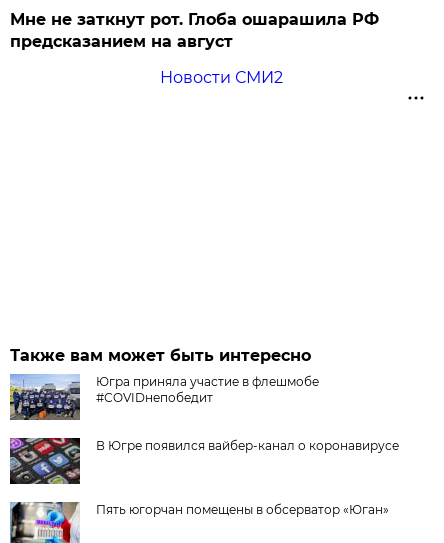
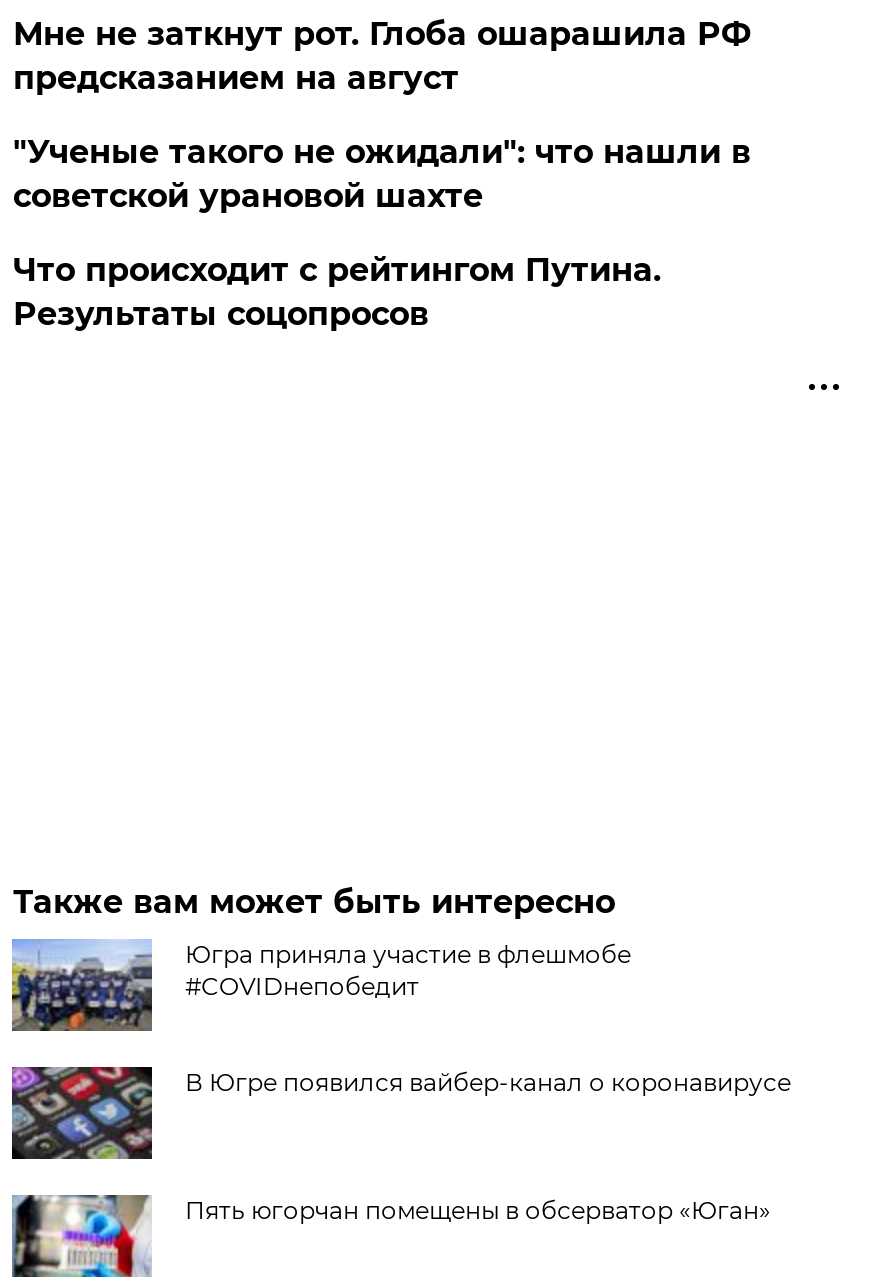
[160,68,283,87] Новости СМИ2 -> [13,133,751,333] "Ученые такого не ожидали": что нашли в | советской урановой шахте | Что происходит с рейтингом Путина. | Результаты соцопросов

